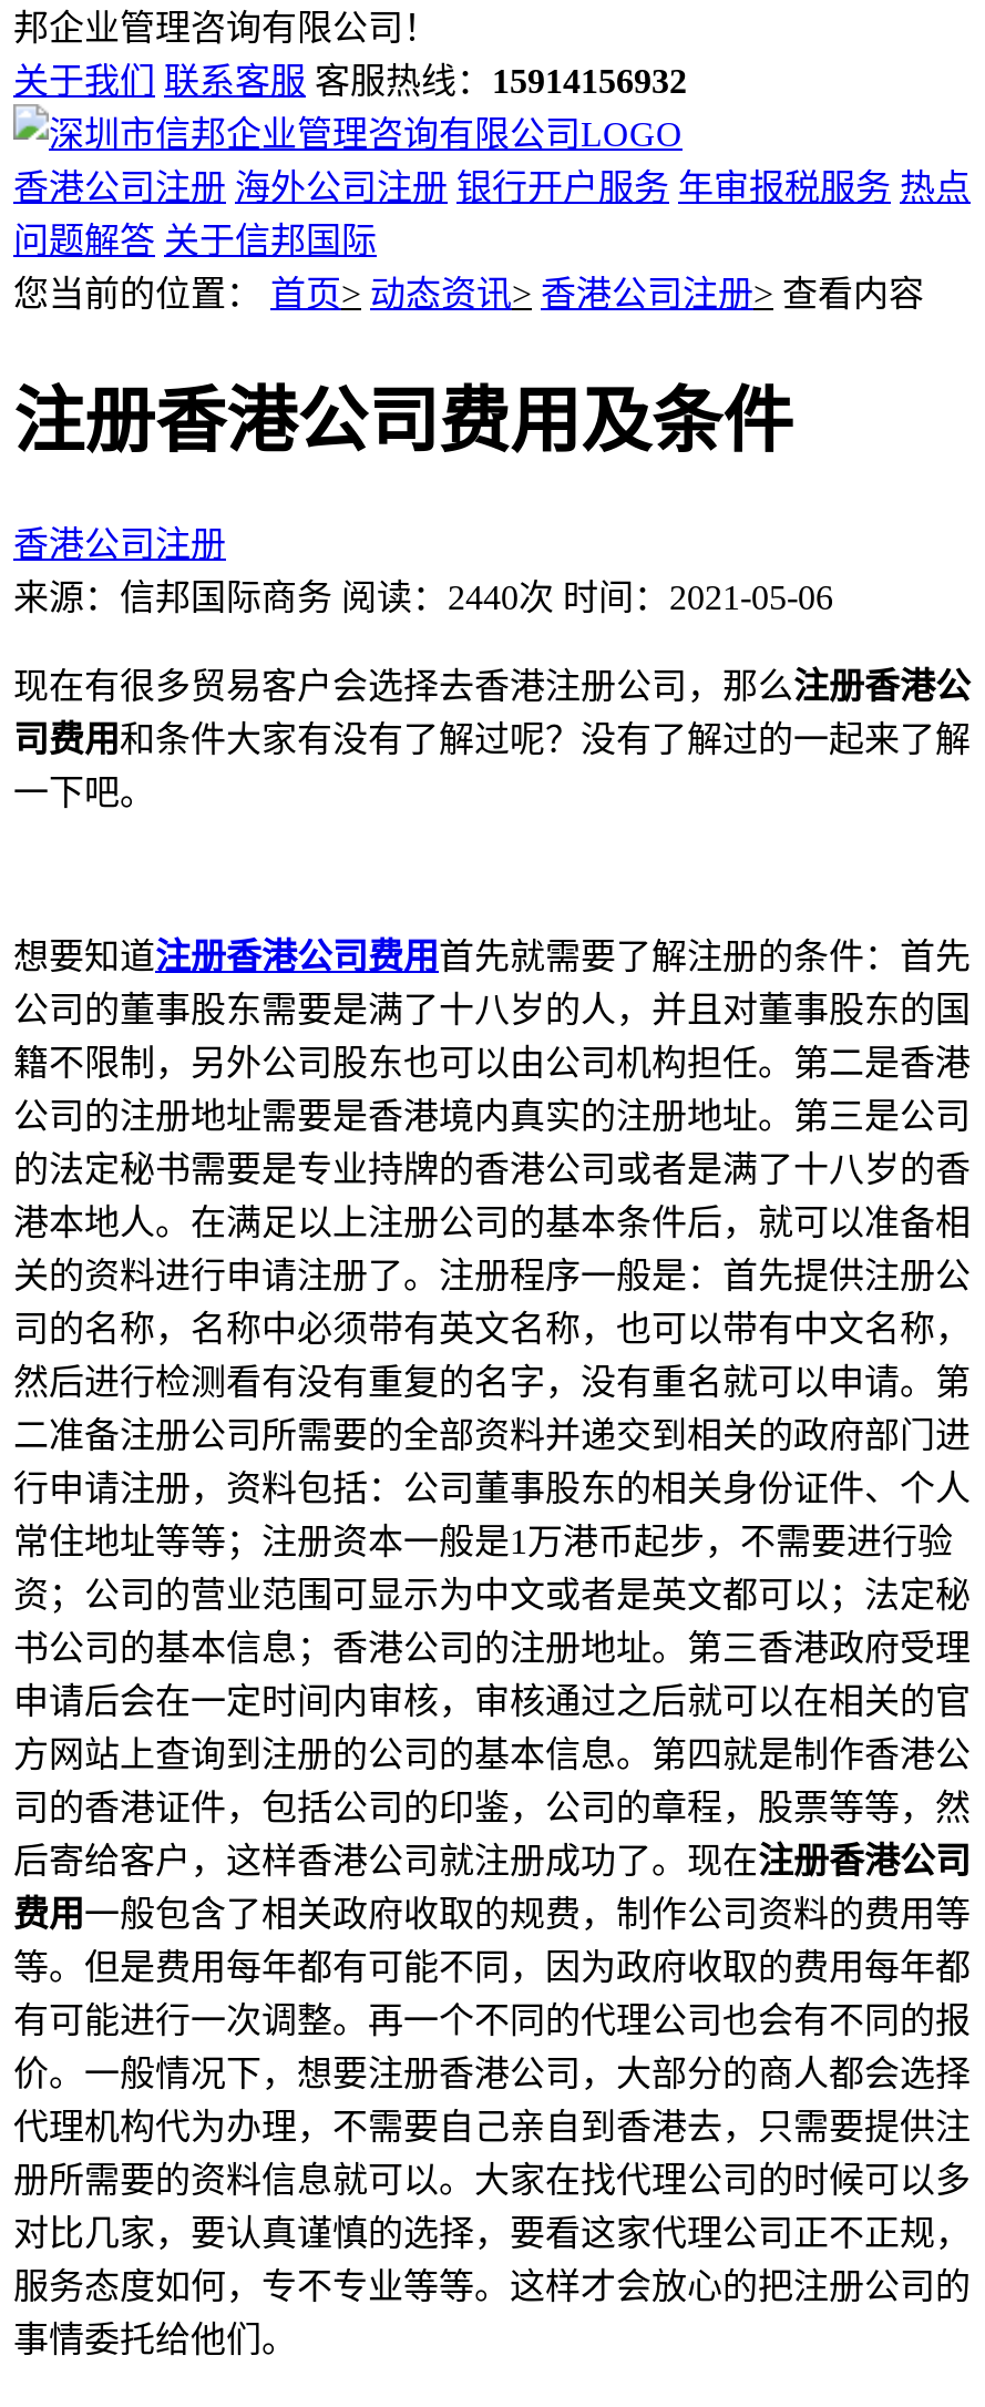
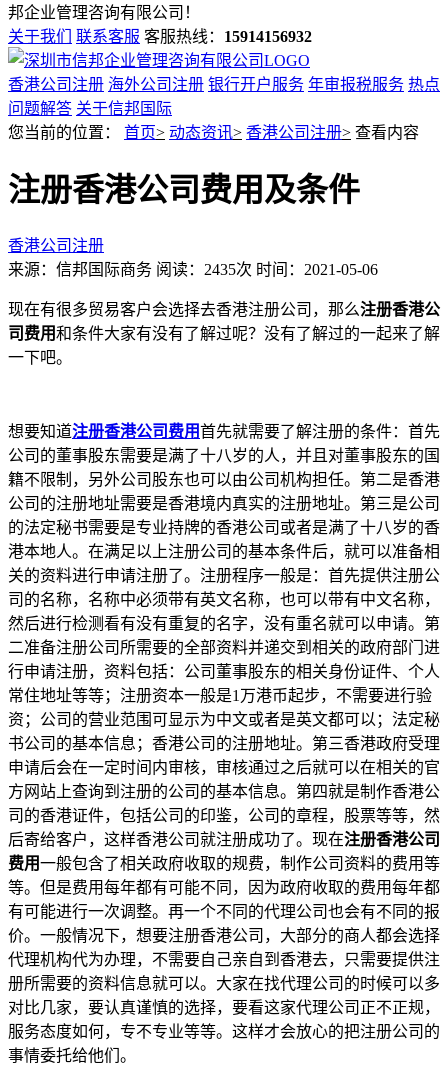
[13,578,833,616] 来源：信邦国际商务 阅读：2440次 时间：2021-05-06 -> [8,261,378,278] 来源：信邦国际商务 阅读：2435次 时间：2021-05-06

